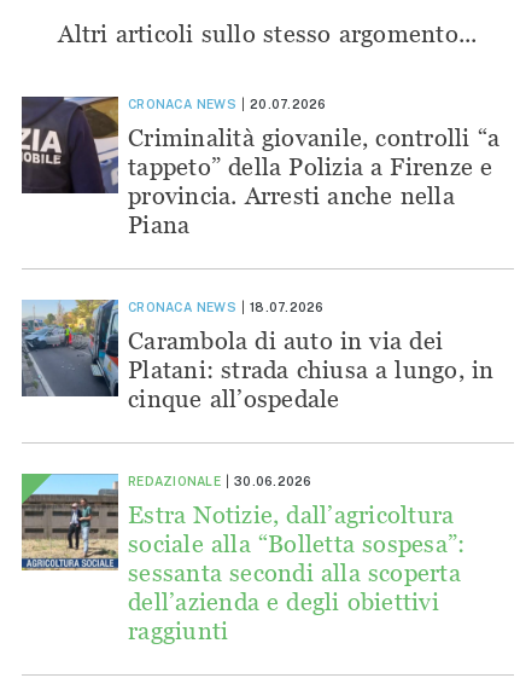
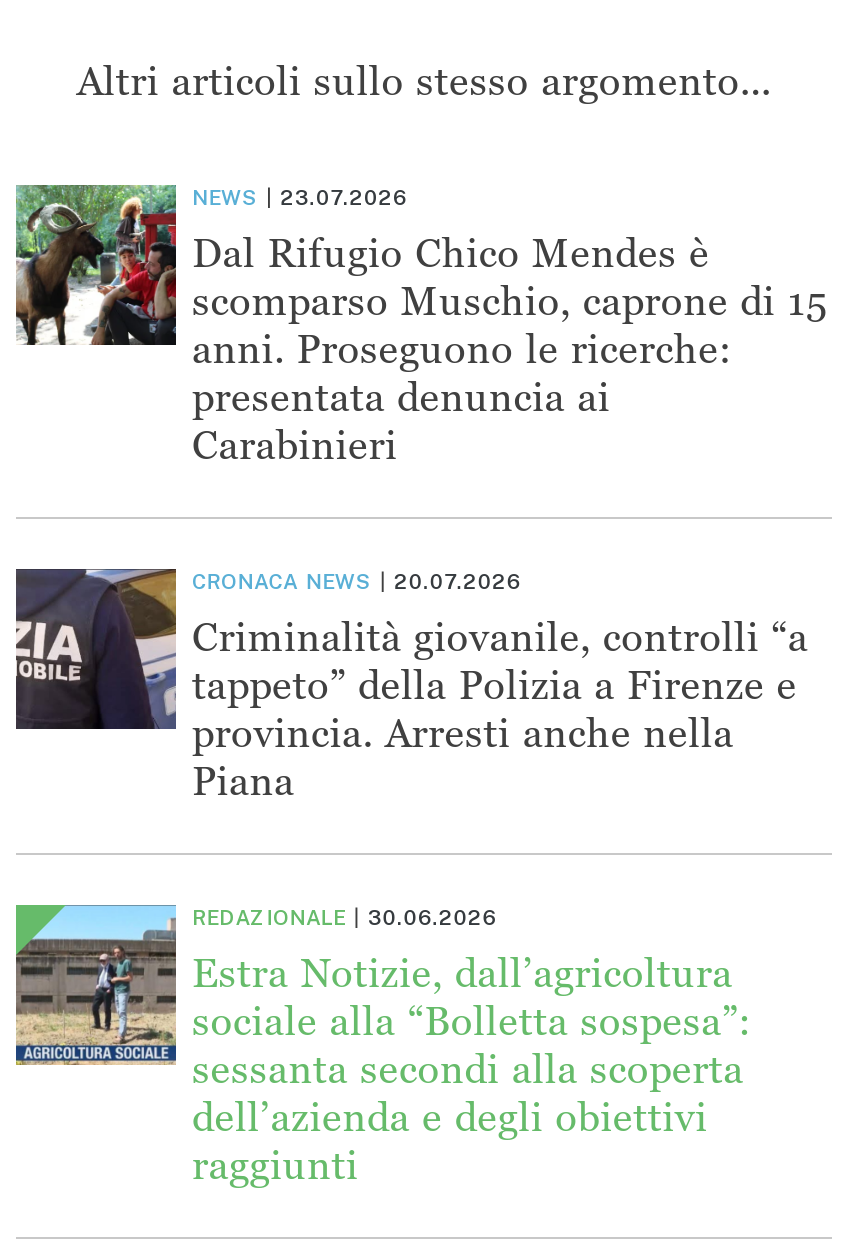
none -> [14,183,828,468] [image] | NEWS | 23.07.2026 | Dal Rifugio Chico Mendes è | scomparso Muschio, caprone di 15 | anni. Proseguono le ricerche: | presentata denuncia ai | Carabinieri
moved [19,95,500,238] -> [12,567,808,804]: [image] | CRONACA NEWS | 20.07.2026 | Criminalità giovanile, controlli “a | tappeto” della Polizia a Firenze e | provincia. Arresti anche nella | Piana
[21,299,494,412] [image] | CRONACA NEWS | 18.07.2026 | Carambola di auto in via dei | Platani: strada chiusa a lungo, in | cinque all’ospedale -> none

